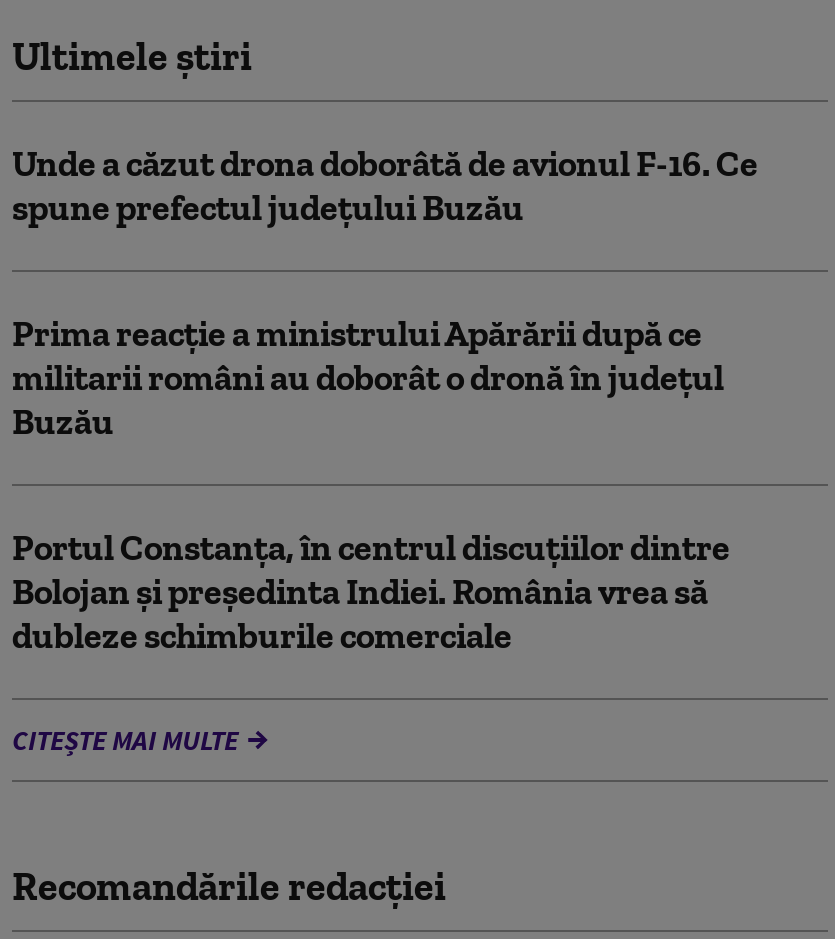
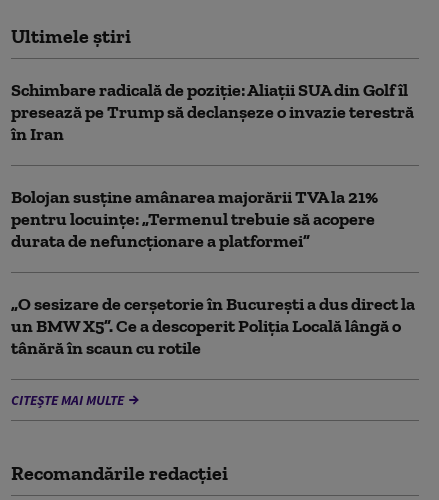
[12,142,758,230] Unde a căzut drona doborâtă de avionul F-16. Ce | spune prefectul județului Buzău -> [11,79,414,145] Schimbare radicală de poziție: Aliații SUA din Golf îl | presează pe Trump să declanșeze o invazie terestră | în Iran
[12,312,724,444] Prima reacție a ministrului Apărării după ce | militarii români au doborât o dronă în județul | Buzău -> [11,186,378,252] Bolojan susține amânarea majorării TVA la 21% | pentru locuințe: „Termenul trebuie să acopere | durata de nefuncționare a platformei”
[12,526,730,658] Portul Constanța, în centrul discuțiilor dintre | Bolojan și președinta Indiei. România vrea să | dubleze schimburile comerciale -> [11,293,415,359] „O sesizare de cerșetorie în București a dus direct la | un BMW X5”. Ce a descoperit Poliția Locală lângă o | tânără în scaun cu rotile

